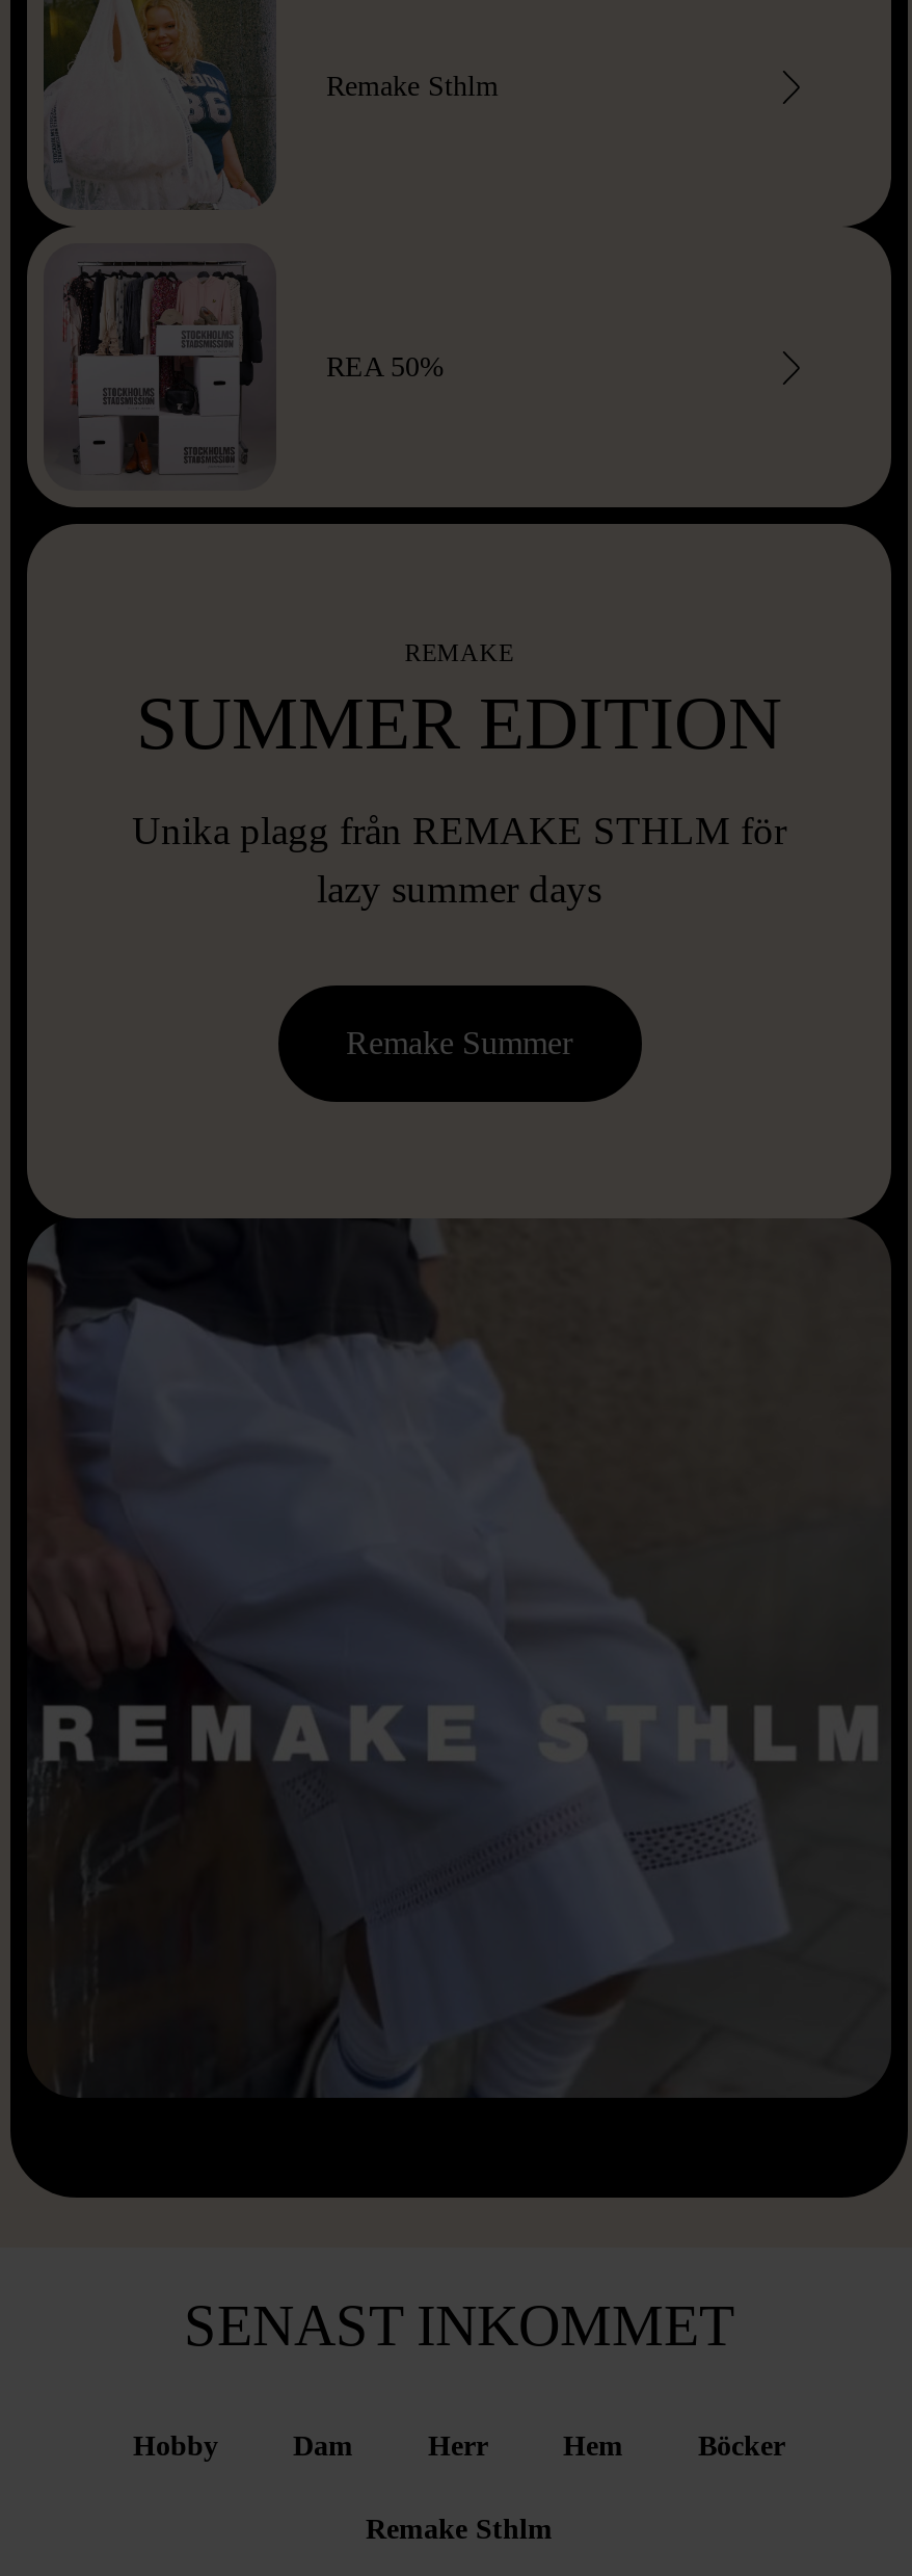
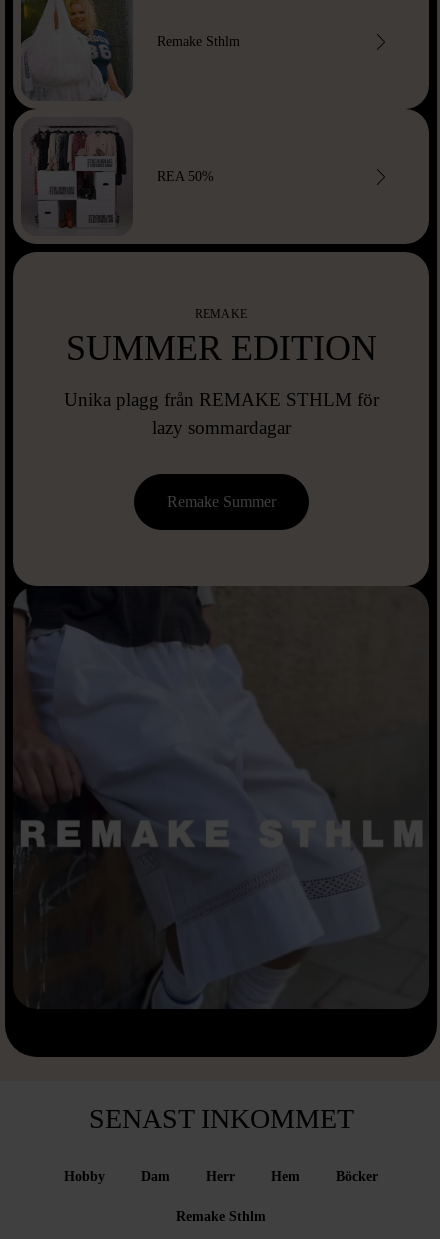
[317,867,601,911] lazy summer days -> [151,417,290,438] lazy sommardagar

